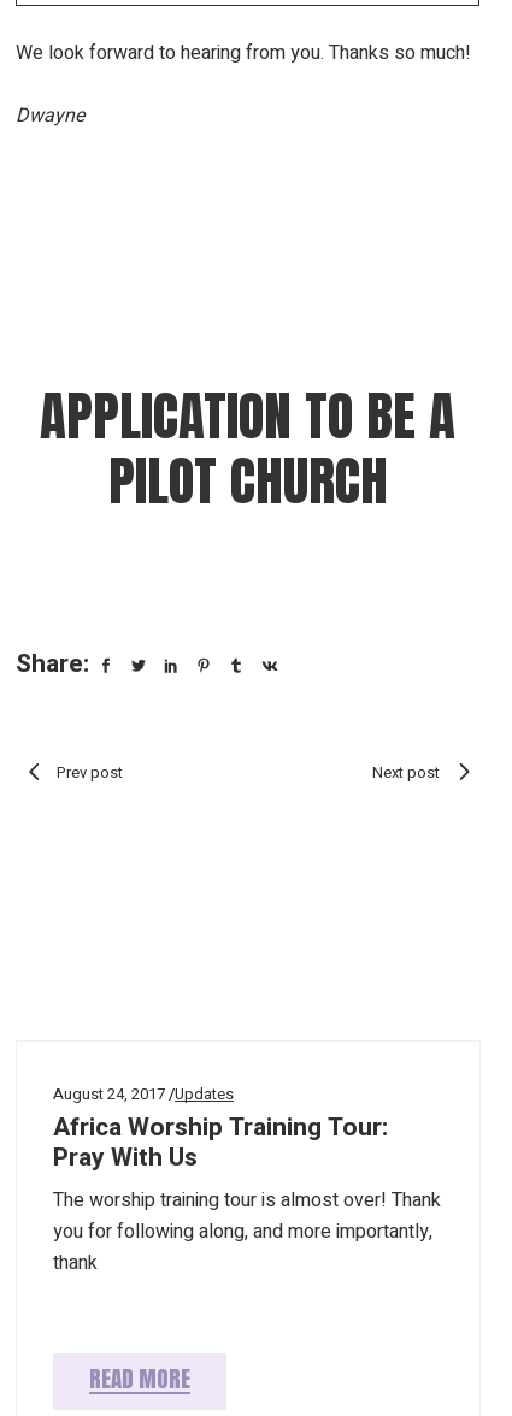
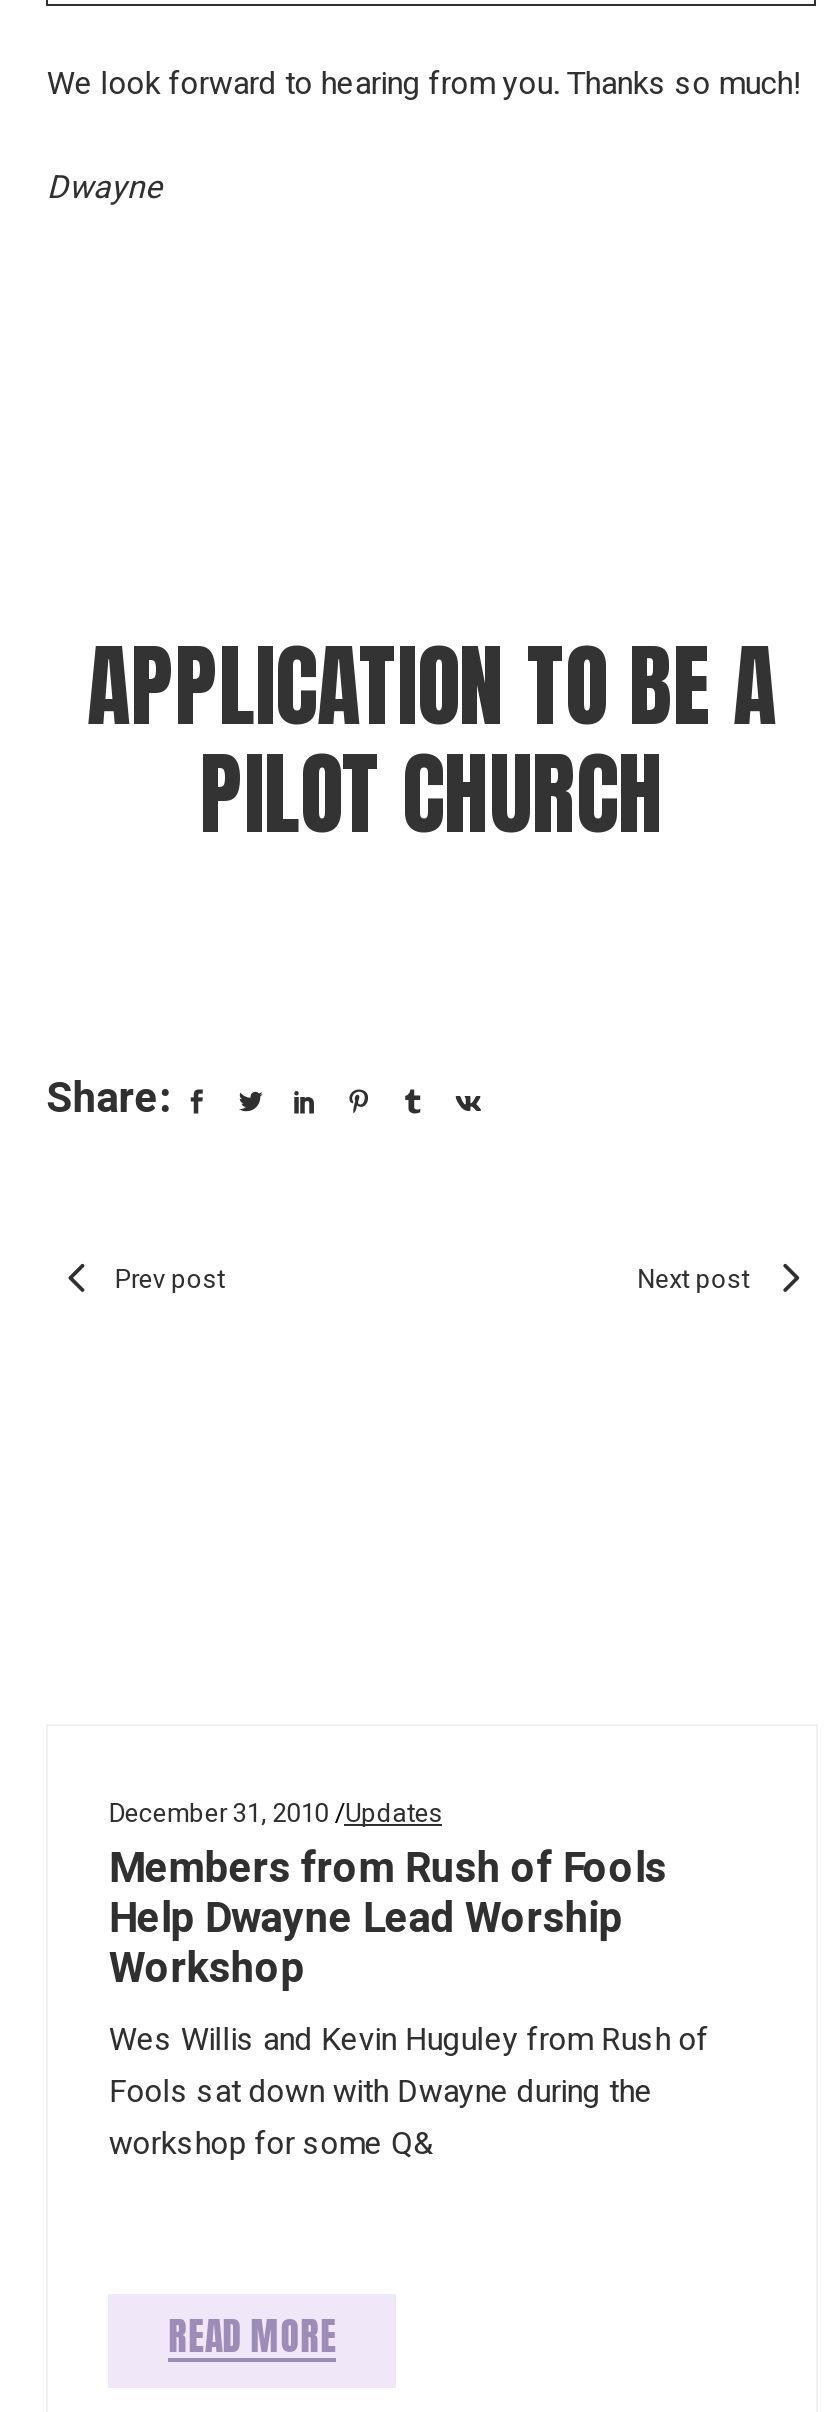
[53,1082,441,1277] August 24, 2017 Updates | Africa Worship Training Tour: | Pray With Us | The worship training tour is almost over! Thank | you for following along, and more importantly, | thank -> [109,1795,709,2169] December 31, 2010 Updates | Members from Rush of Fools | Help Dwayne Lead Worship | Workshop | Wes Willis and Kevin Huguley from Rush of | Fools sat down with Dwayne during the | workshop for some Q&

